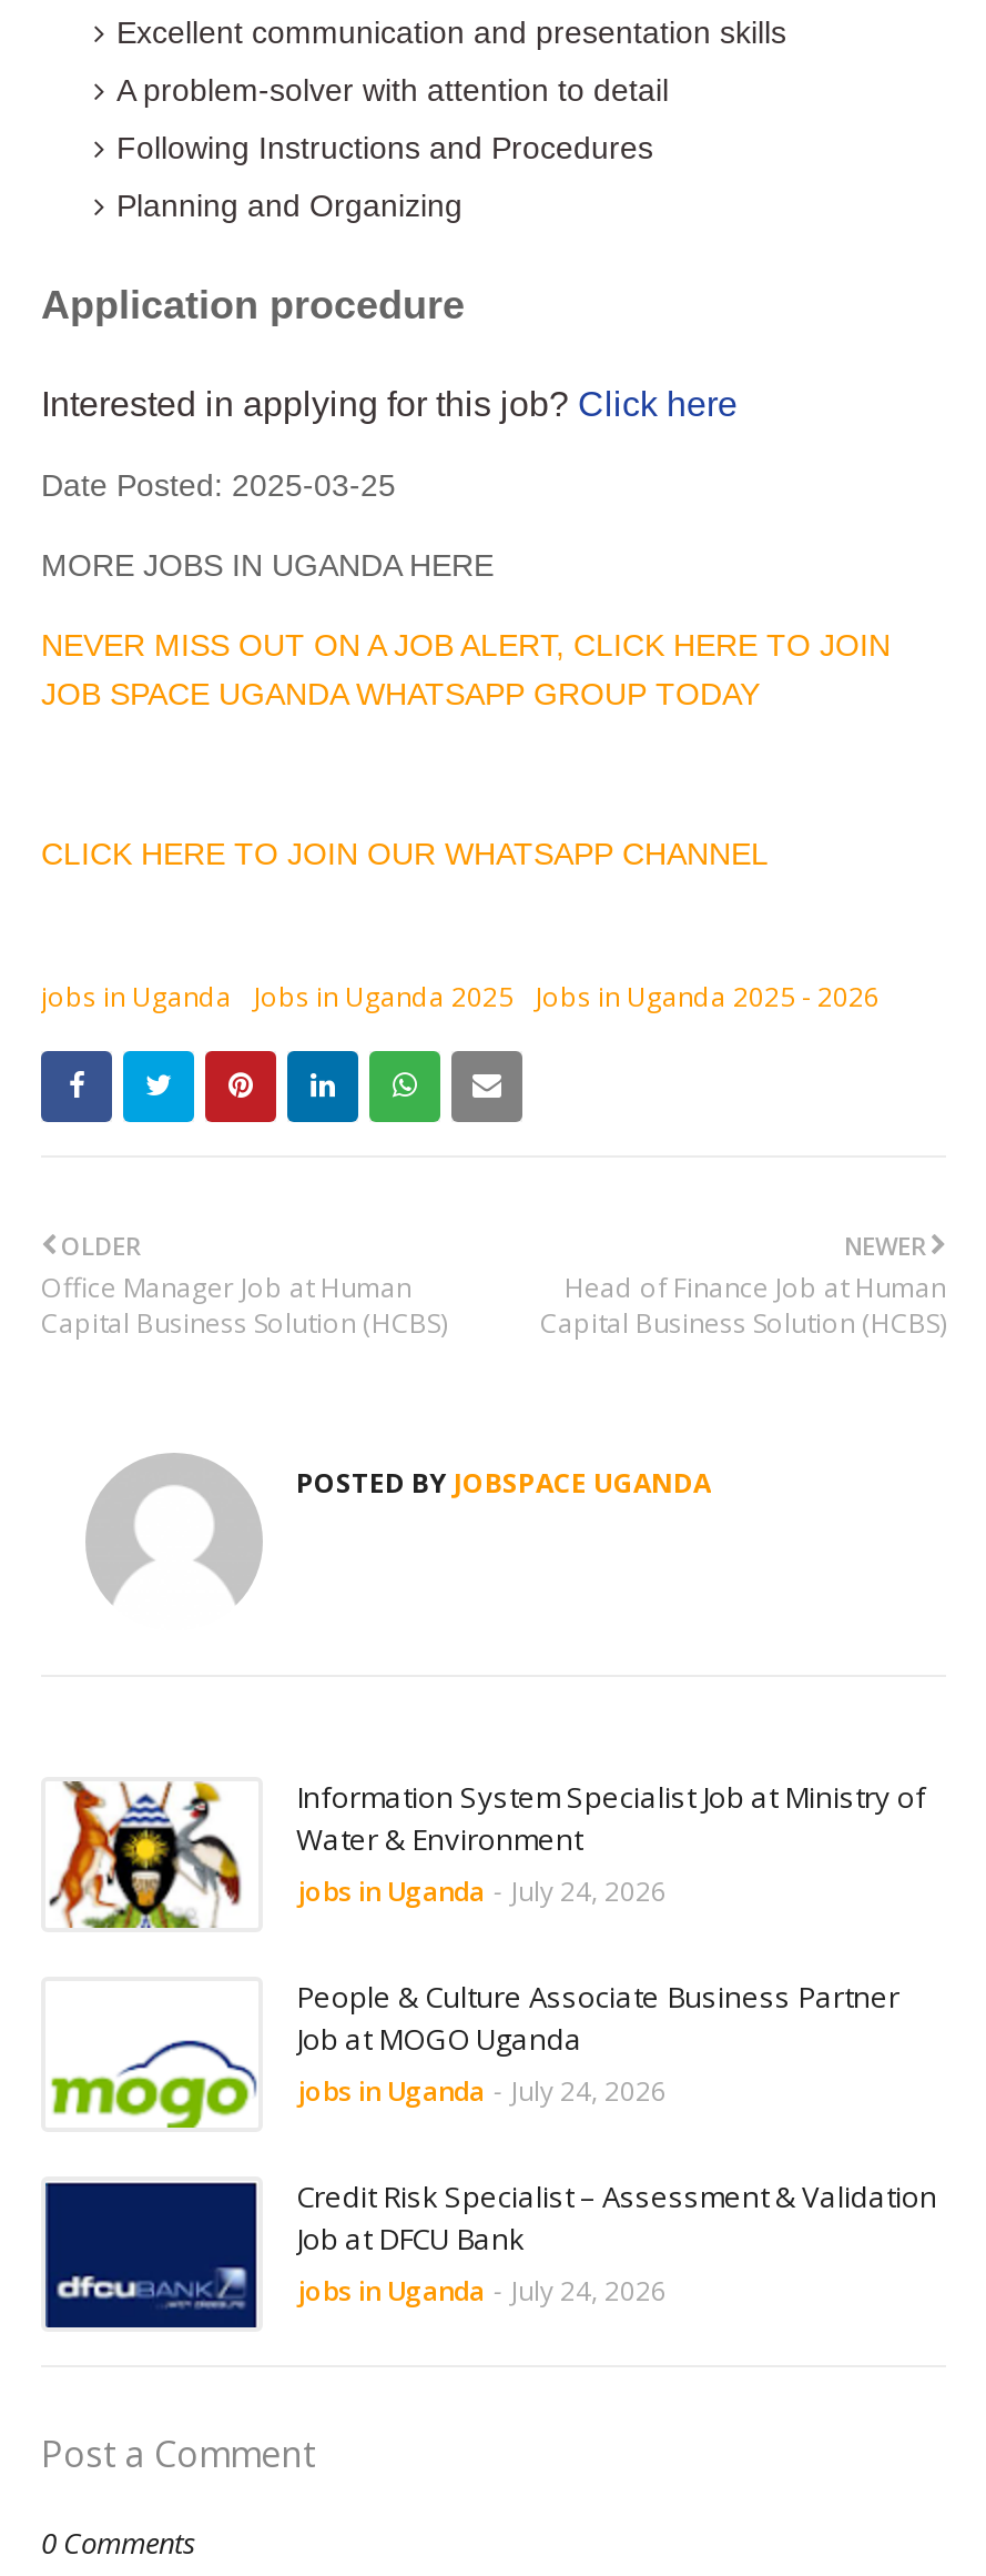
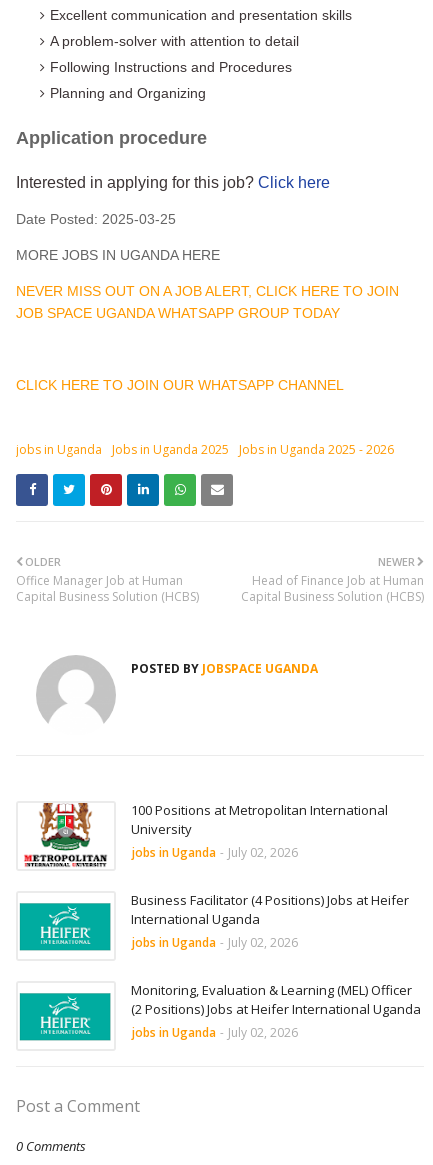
[48,1778,926,1930] [image] | Information System Specialist Job at Ministry of | Water & Environment | jobs in Uganda - July 24, 2026 -> [20,801,388,869] [image] | 100 Positions at Metropolitan International | University | jobs in Uganda - July 02, 2026
[48,1977,899,2130] [image] | People & Culture Associate Business Partner | Job at MOGO Uganda | jobs in Uganda - July 24, 2026 -> [19,891,409,959] [image] | Business Facilitator (4 Positions) Jobs at Heifer | International Uganda | jobs in Uganda - July 02, 2026
[43,2177,937,2330] [image] | Credit Risk Specialist – Assessment & Validation | Job at DFCU Bank | jobs in Uganda - July 24, 2026 -> [18,981,421,1049] [image] | Monitoring, Evaluation & Learning (MEL) Officer | (2 Positions) Jobs at Heifer International Uganda | jobs in Uganda - July 02, 2026

